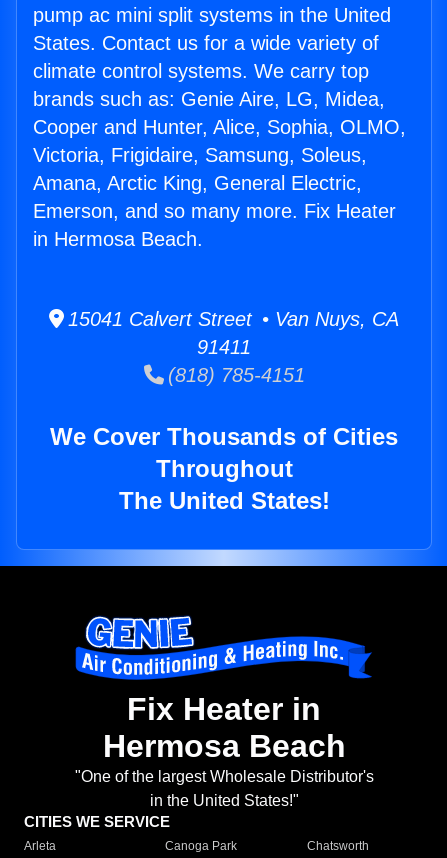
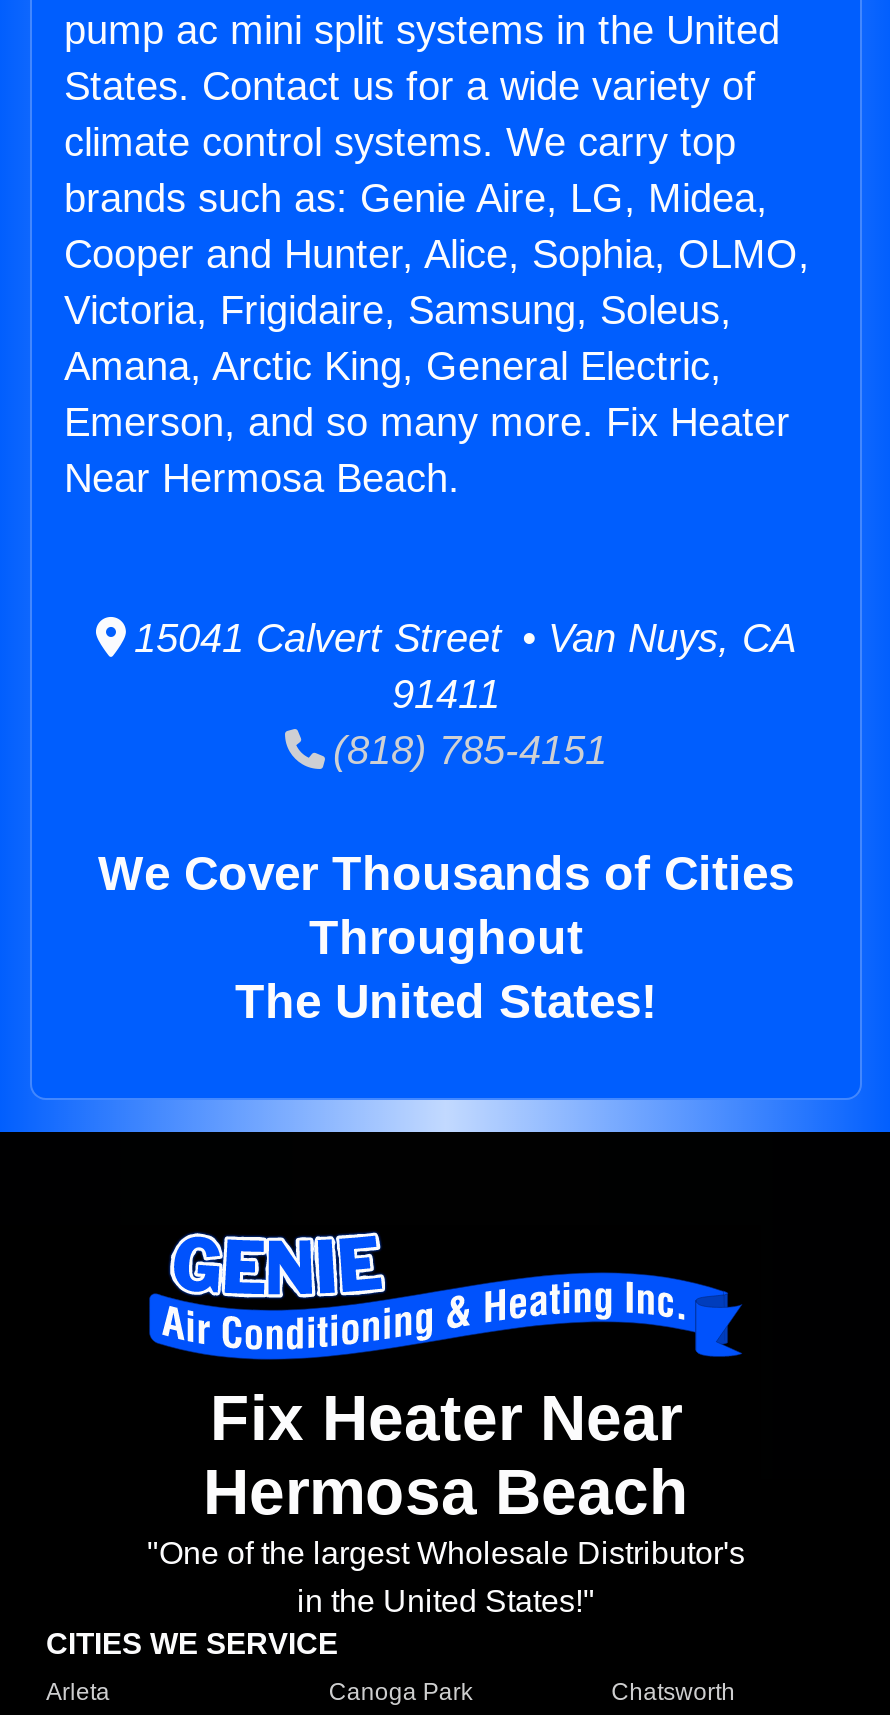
[33,228,203,250] in Hermosa Beach. -> [64,456,460,500] Near Hermosa Beach.
[127,691,321,727] Fix Heater in -> [210,1383,682,1455] Fix Heater Near

